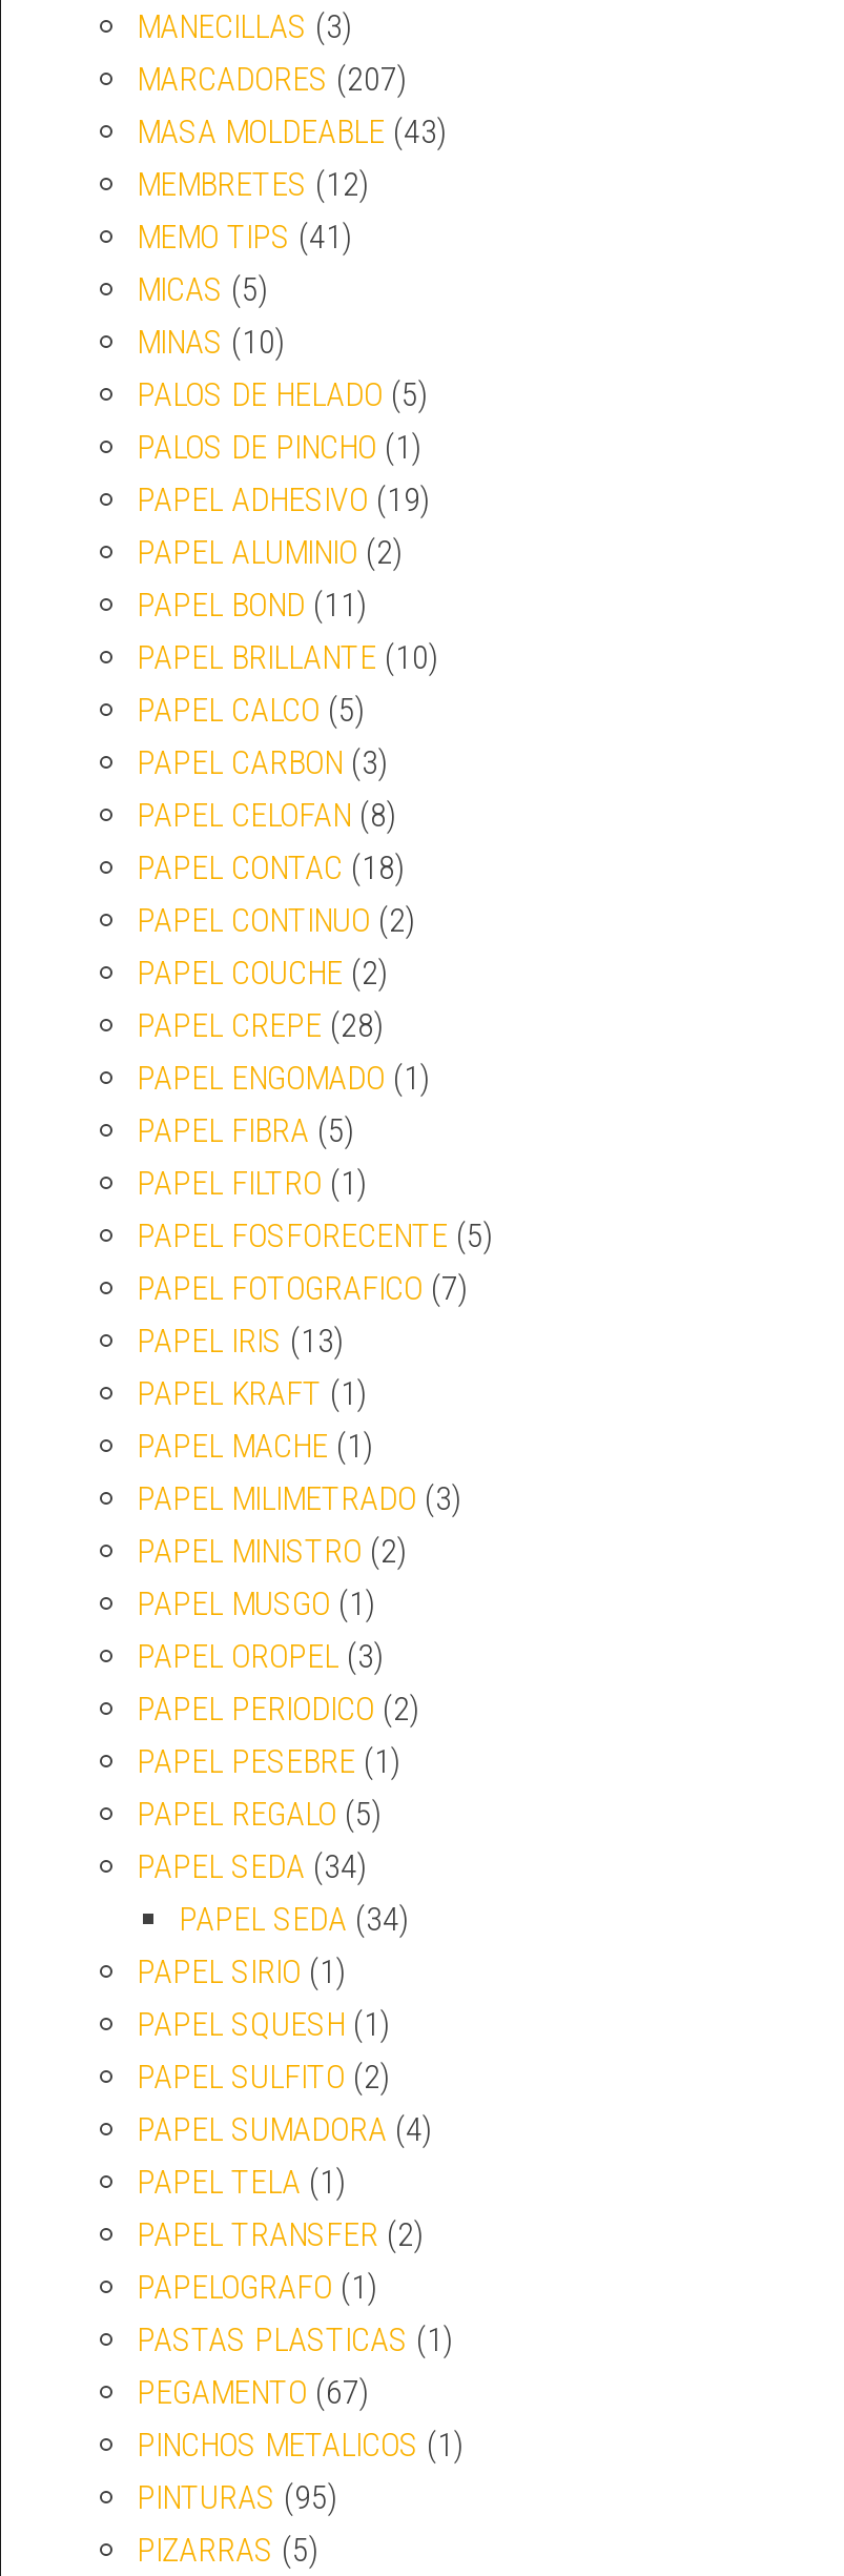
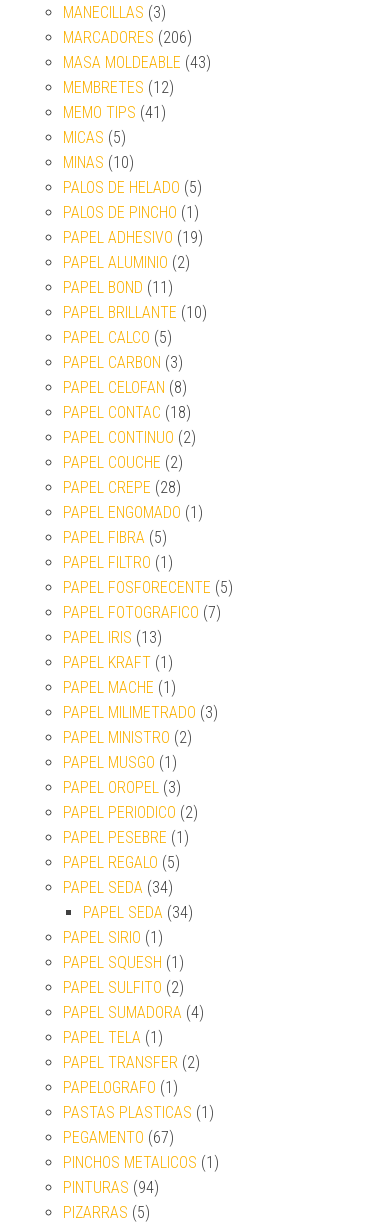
[137,58,408,98] MARCADORES (207) -> [63,28,192,47] MARCADORES (206)
[137,2477,338,2517] PINTURAS (95) -> [63,1178,159,1197] PINTURAS (94)

